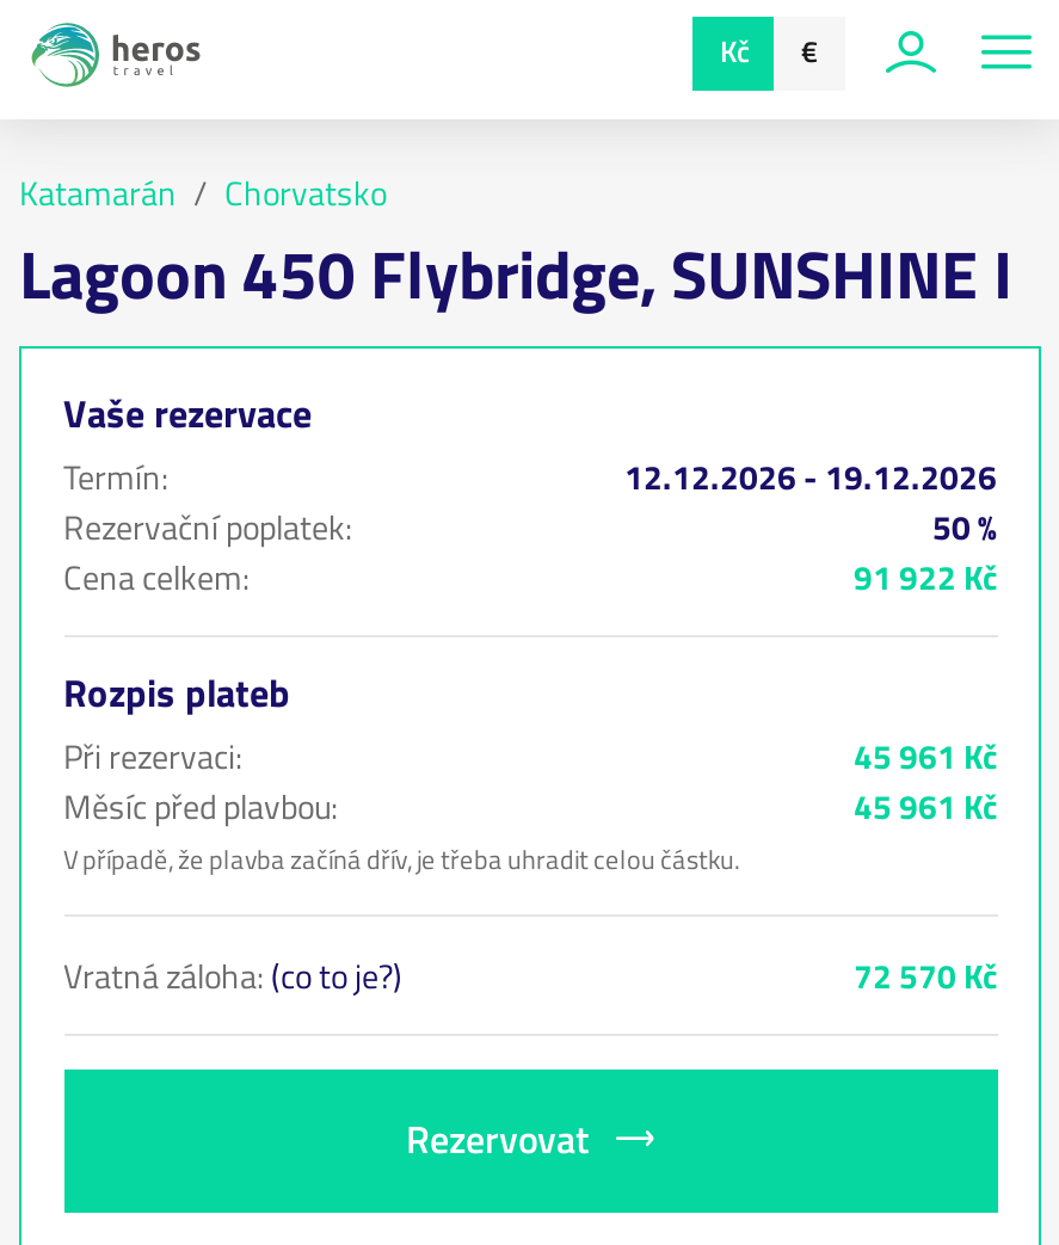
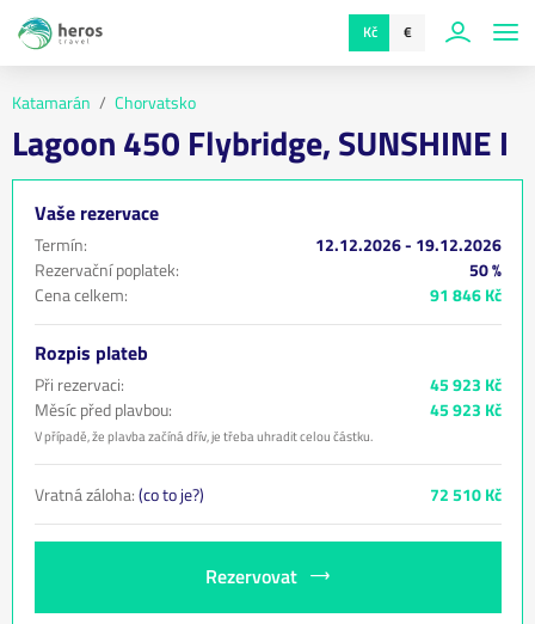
[854,551,997,601] 91 922 Kč -> [429,282,501,307] 91 846 Kč
[854,730,997,780] 45 961 Kč -> [429,372,501,397] 45 923 Kč
[854,780,997,831] 45 961 Kč -> [429,397,501,422] 45 923 Kč
[854,950,997,1000] 72 570 Kč -> [429,482,501,507] 72 510 Kč

